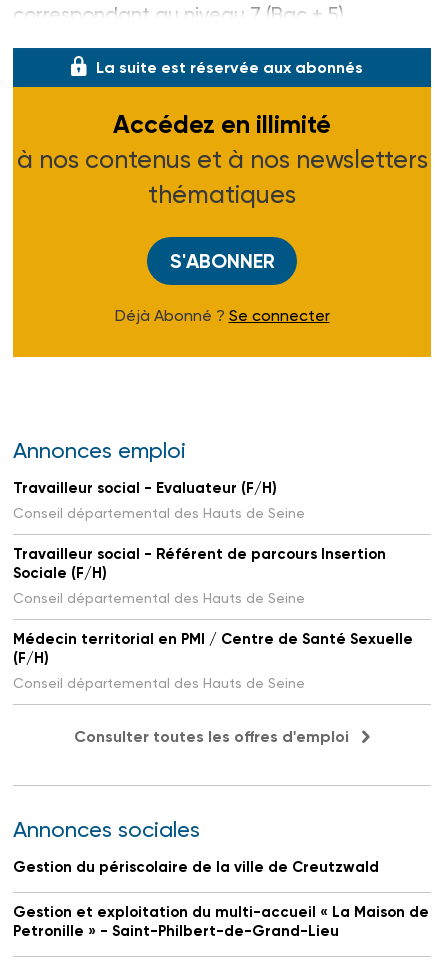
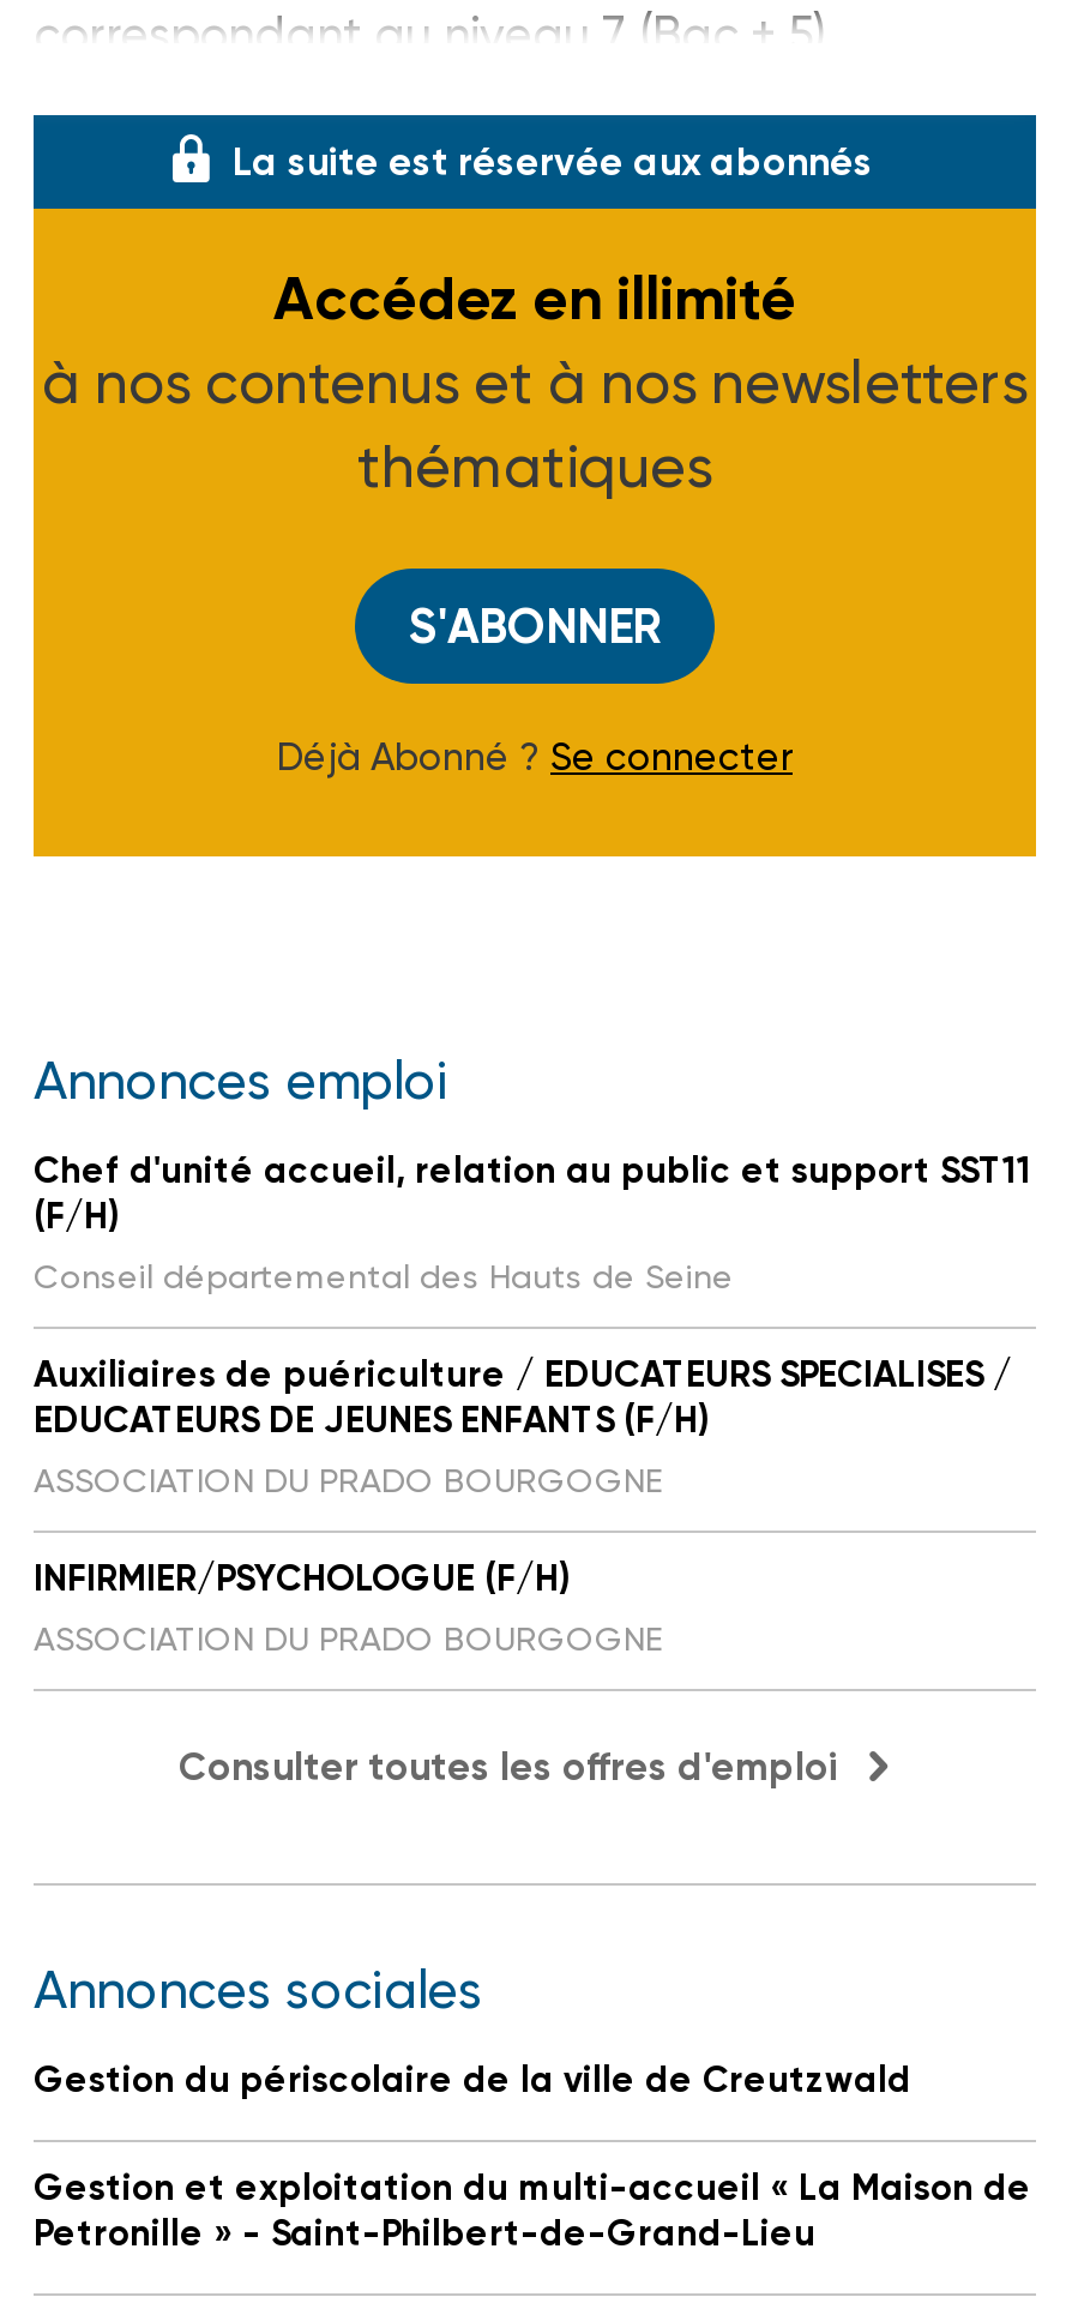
[13,479,413,648] Travailleur social - Evaluateur (F/H) | Conseil départemental des Hauts de Seine | Travailleur social - Référent de parcours Insertion | Sociale (F/H) | Conseil départemental des Hauts de Seine | Médecin territorial en PMI / Centre de Santé Sexuelle -> [34,1150,1031,1193] Chef d'unité accueil, relation au public et support SST11
moved [13,649,305,691] -> [34,1196,734,1296]: (F/H) | Conseil départemental des Hauts de Seine
none -> [34,1354,1012,1659] Auxiliaires de puériculture / EDUCATEURS SPECIALISES / | EDUCATEURS DE JEUNES ENFANTS (F/H) | ASSOCIATION DU PRADO BOURGOGNE | INFIRMIER/PSYCHOLOGUE (F/H) | ASSOCIATION DU PRADO BOURGOGNE

